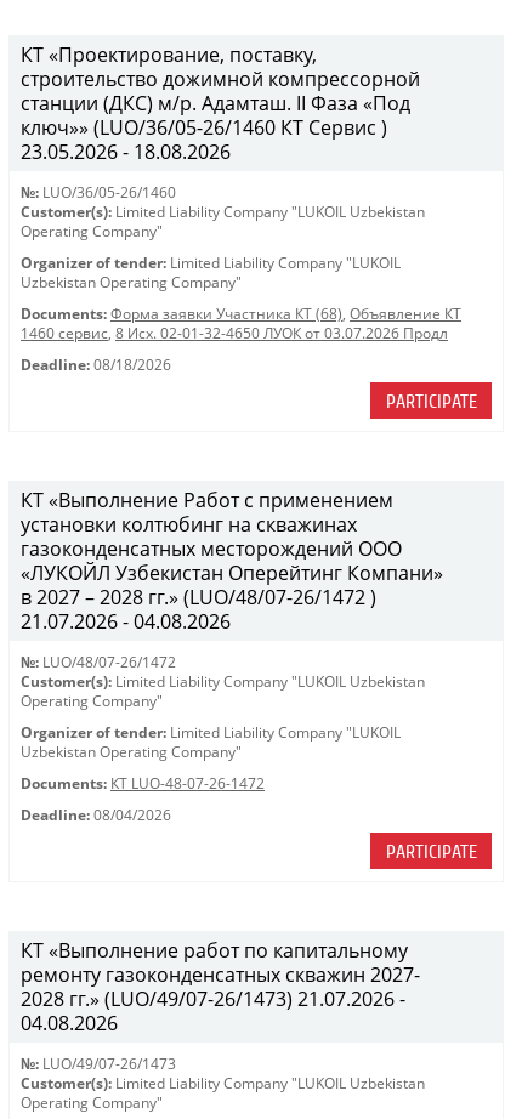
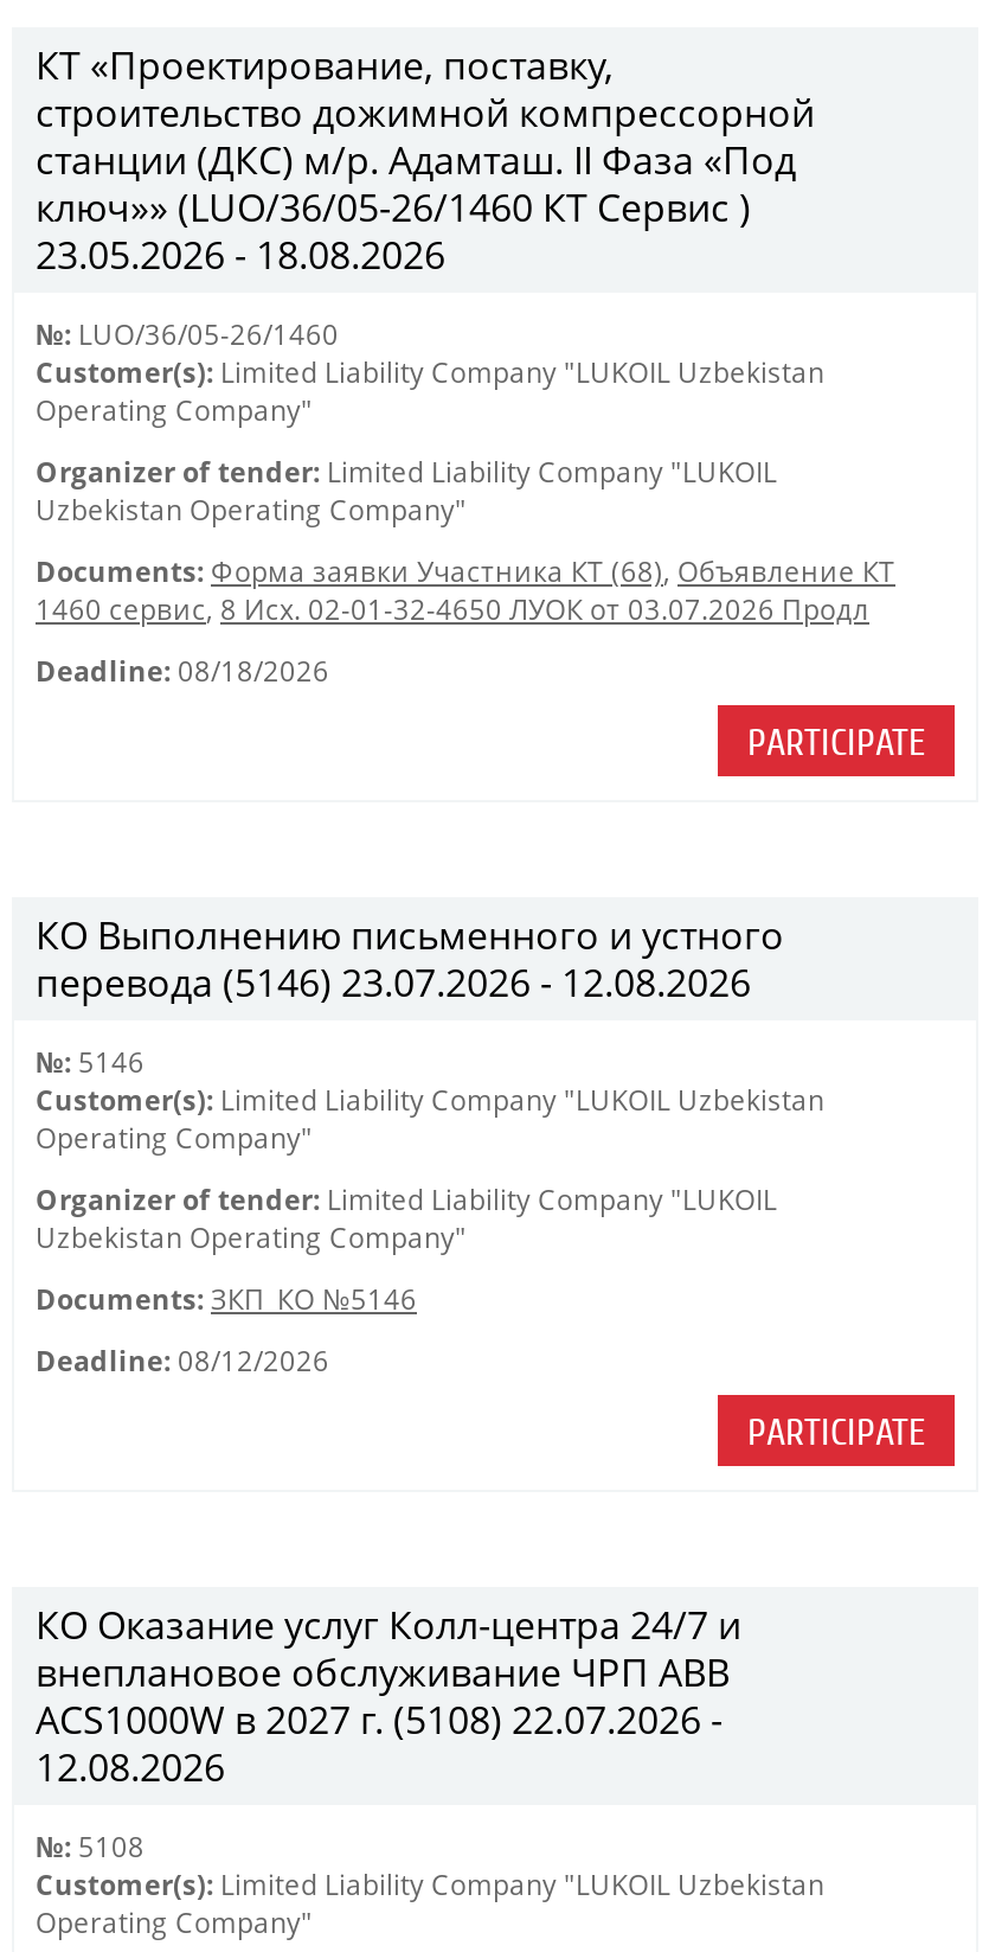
[21,487,443,635] КТ «Выполнение Работ с применением | установки колтюбинг на скважинах | газоконденсатных месторождений ООО | «ЛУКОЙЛ Узбекистан Оперейтинг Компани» | в 2027 – 2028 гг.» (LUO/48/07-26/1472 ) | 21.07.2026 - 04.08.2026 -> [36,909,784,1009] КО Выполнению письменного и устного | перевода (5146) 23.07.2026 - 12.08.2026
[21,653,176,671] №: LUO/48/07-26/1472 -> [36,1044,145,1080] №: 5146
[21,774,265,793] Documents: КТ LUO-48-07-26-1472 -> [36,1281,417,1317] Documents: ЗКП_КО №5146
[21,806,171,824] Deadline: 08/04/2026 -> [36,1343,329,1378] Deadline: 08/12/2026
[21,937,420,1036] КТ «Выполнение работ по капитальному | ремонту газоконденсатных скважин 2027- | 2028 гг.» (LUO/49/07-26/1473) 21.07.2026 - | 04.08.2026 -> [36,1599,741,1793] КО Оказание услуг Колл-центра 24/7 и | внеплановое обслуживание ЧРП АВВ | ACS1000W в 2027 г. (5108) 22.07.2026 - | 12.08.2026
[21,1055,176,1073] №: LUO/49/07-26/1473 -> [36,1829,145,1864] №: 5108

